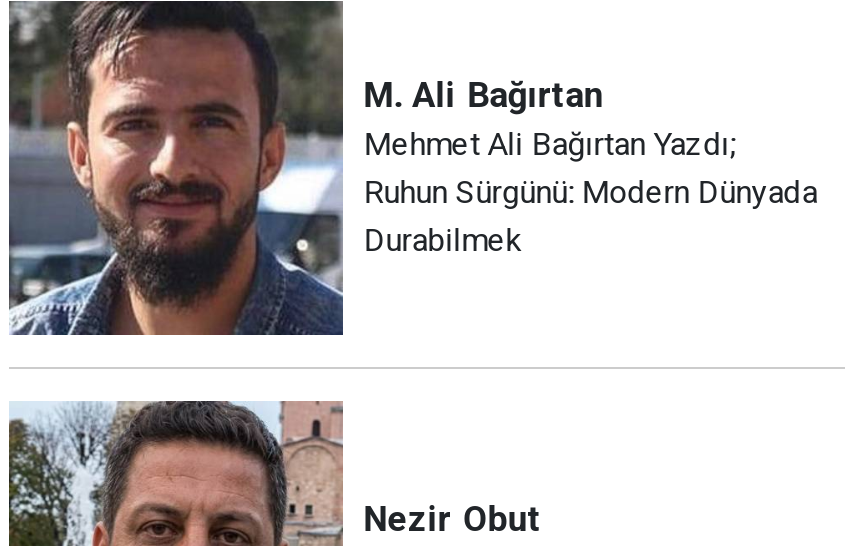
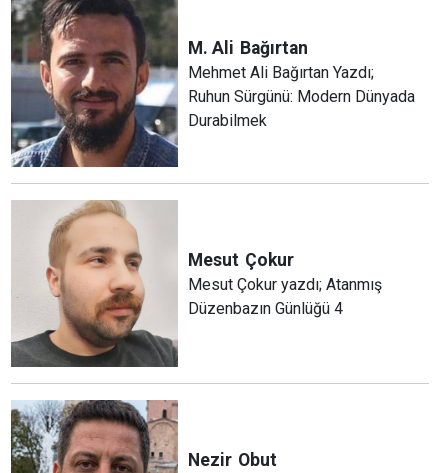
none -> [11,200,382,368] [image] | Mesut Çokur | Mesut Çokur yazdı; Atanmış | Düzenbazın Günlüğü 4

